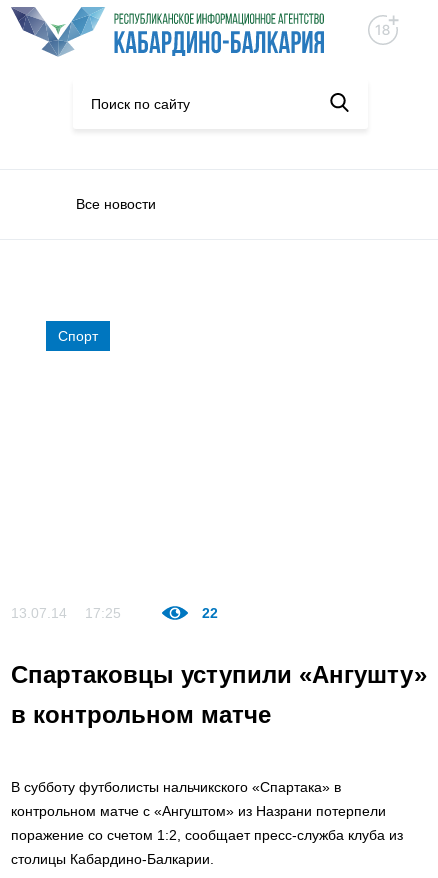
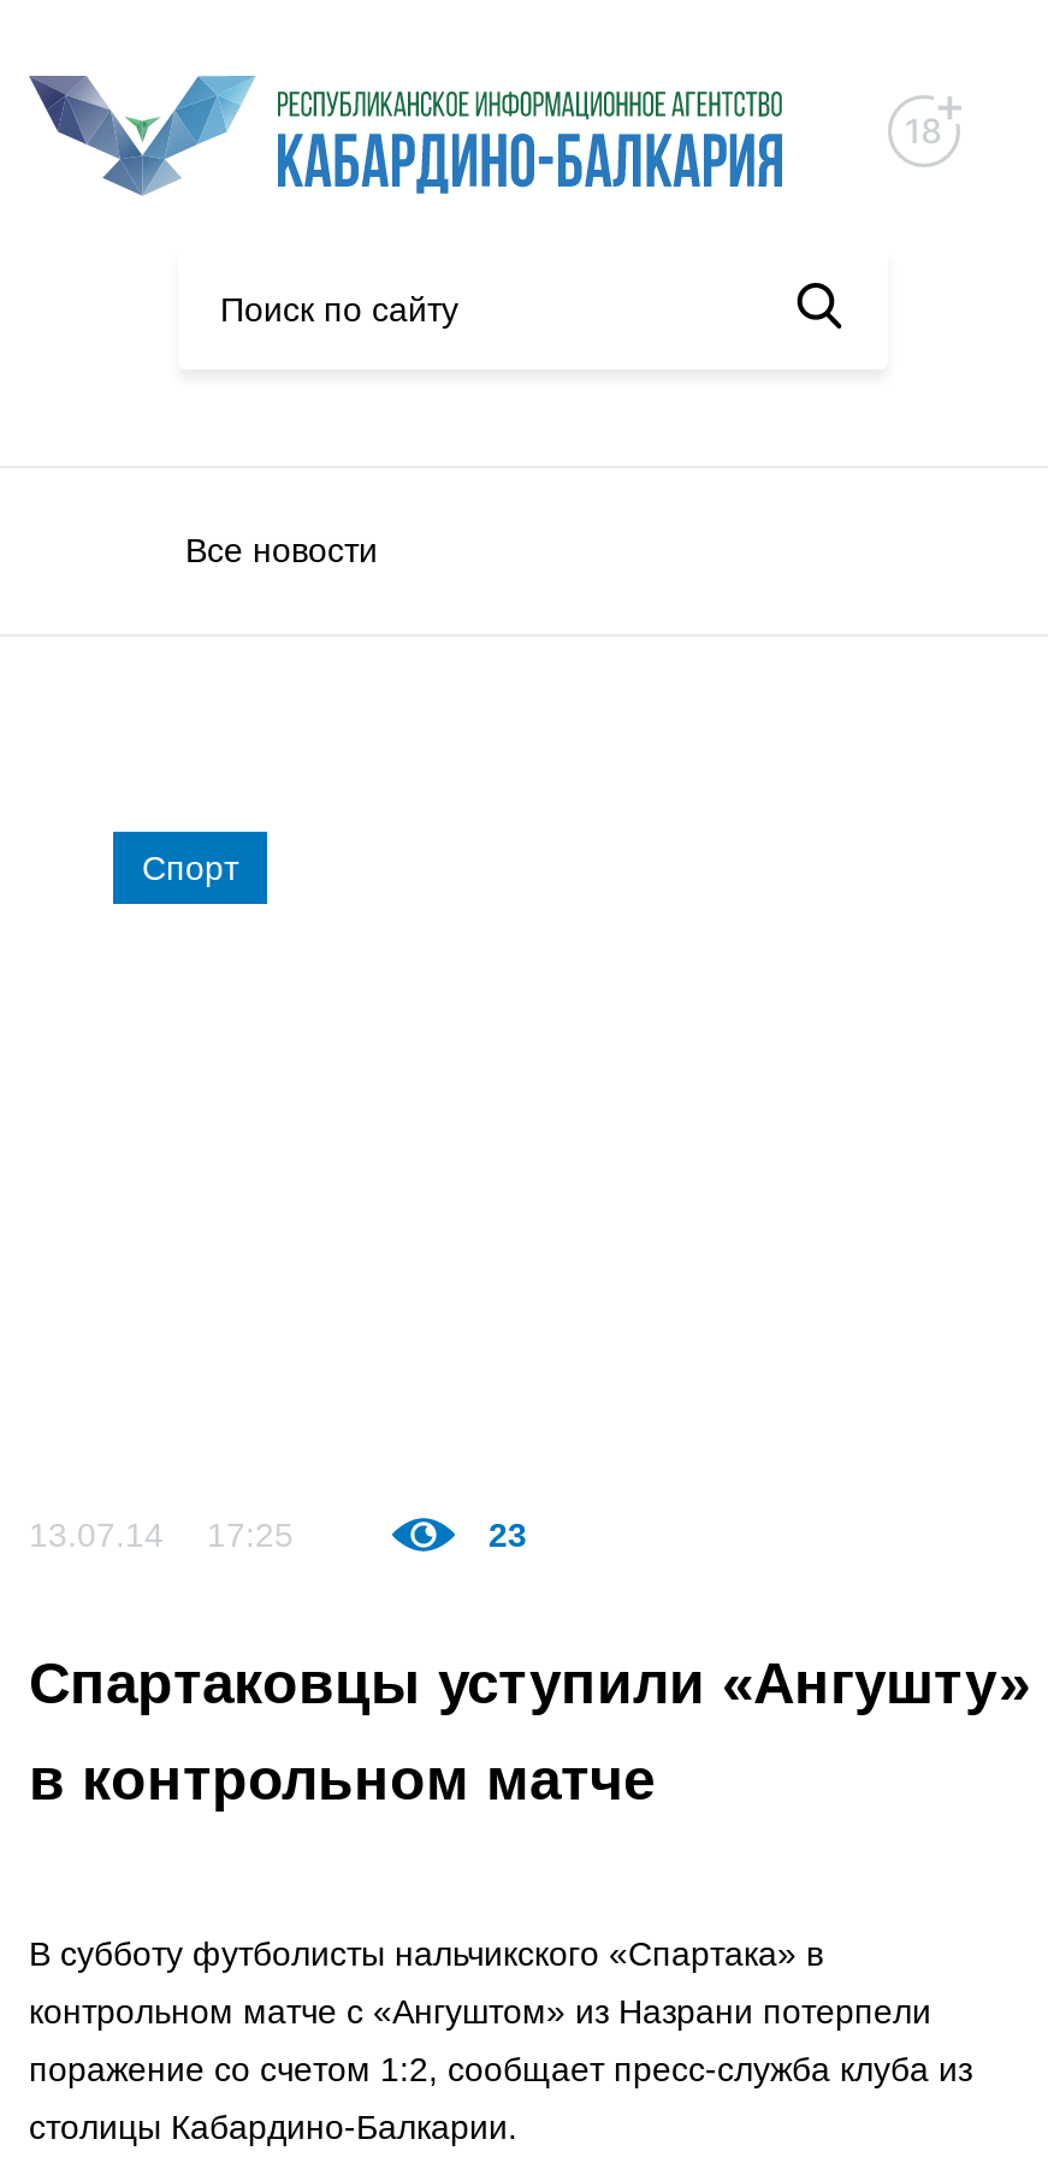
[202,605,218,621] 22 -> [489,1515,527,1553] 23

